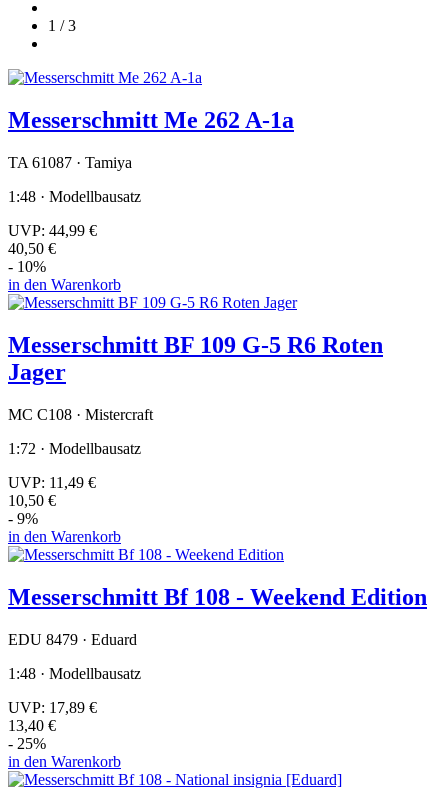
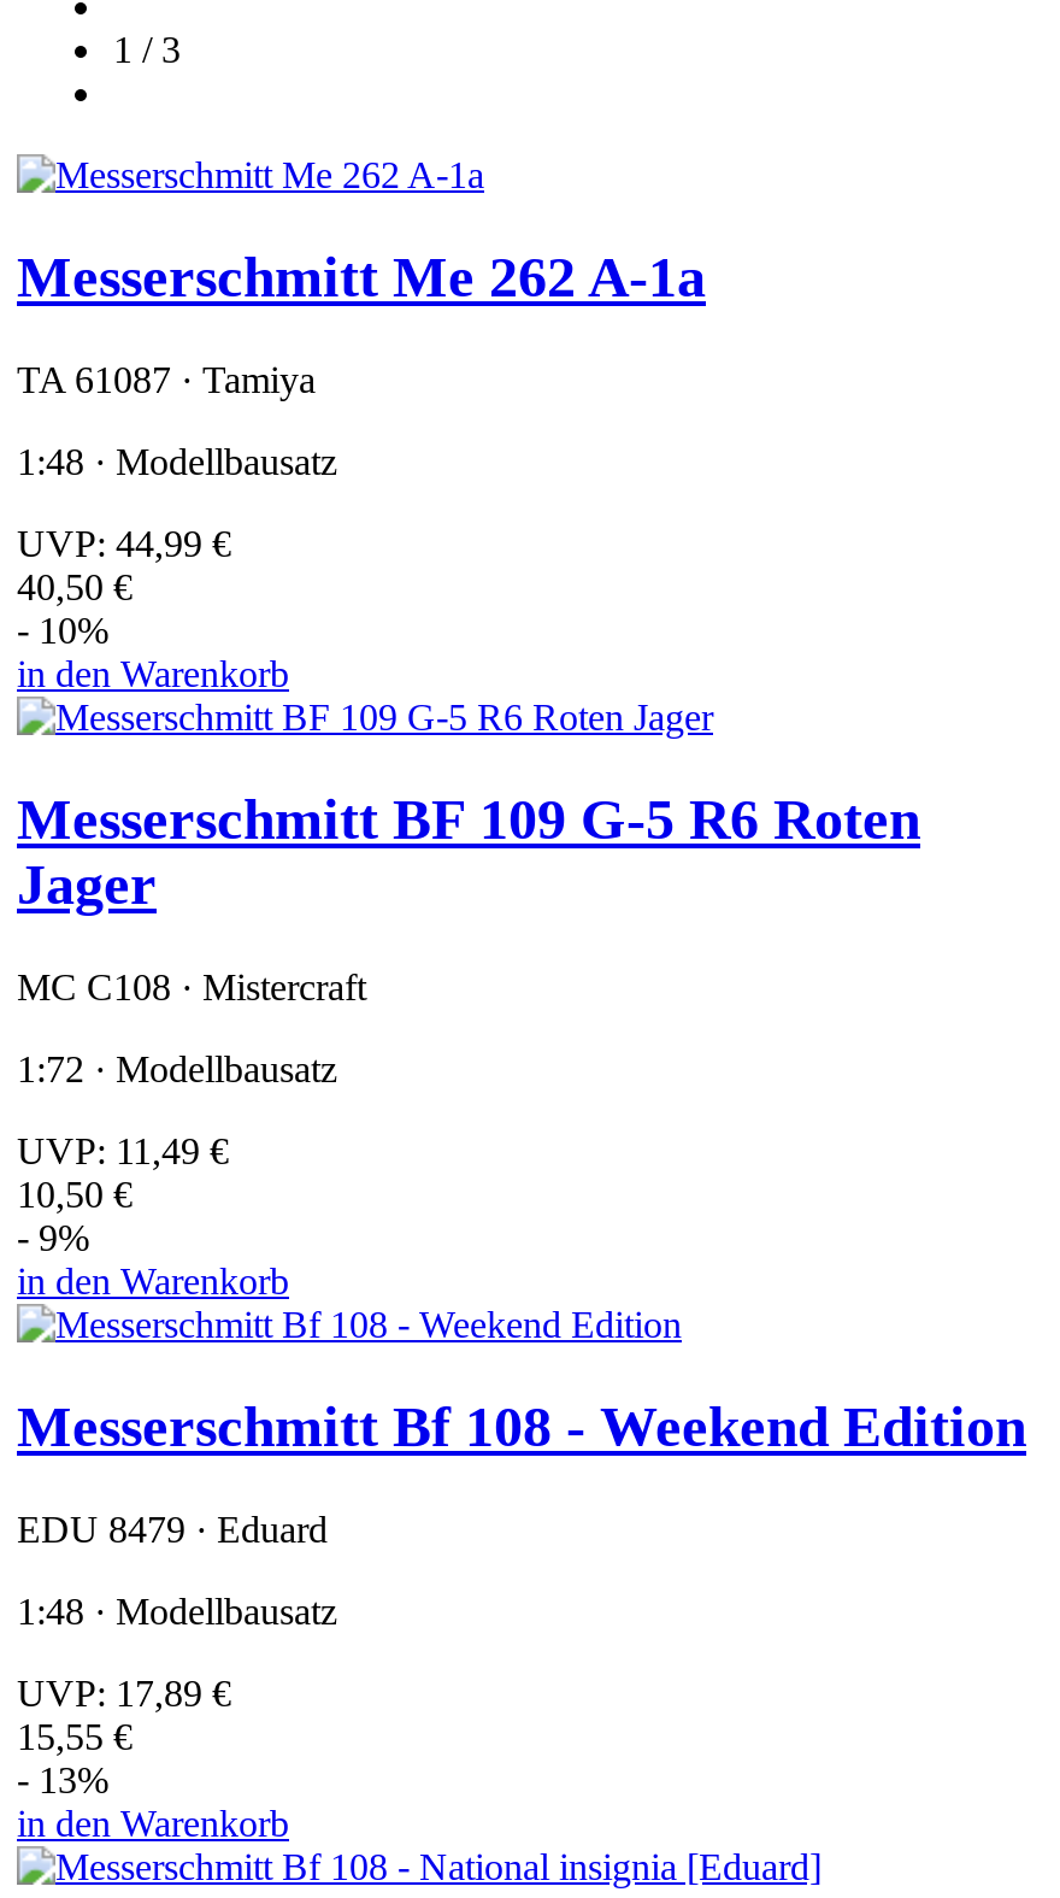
[8,716,56,733] 13,40 € -> [17,1715,132,1756] 15,55 €
[8,734,46,751] - 25% -> [17,1758,108,1799] - 13%

